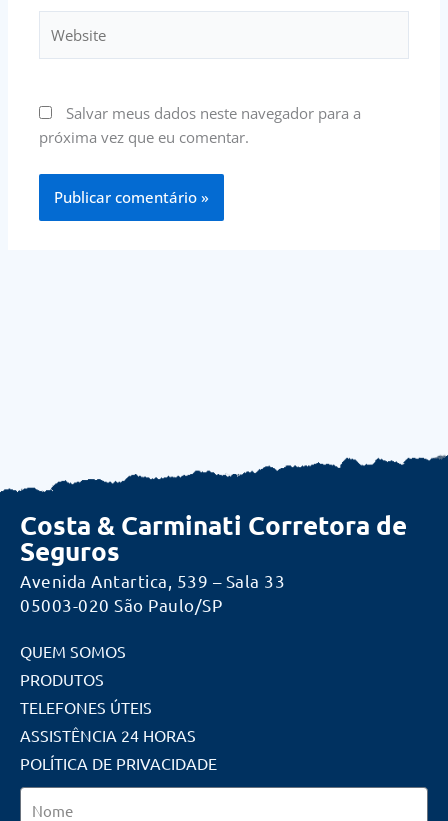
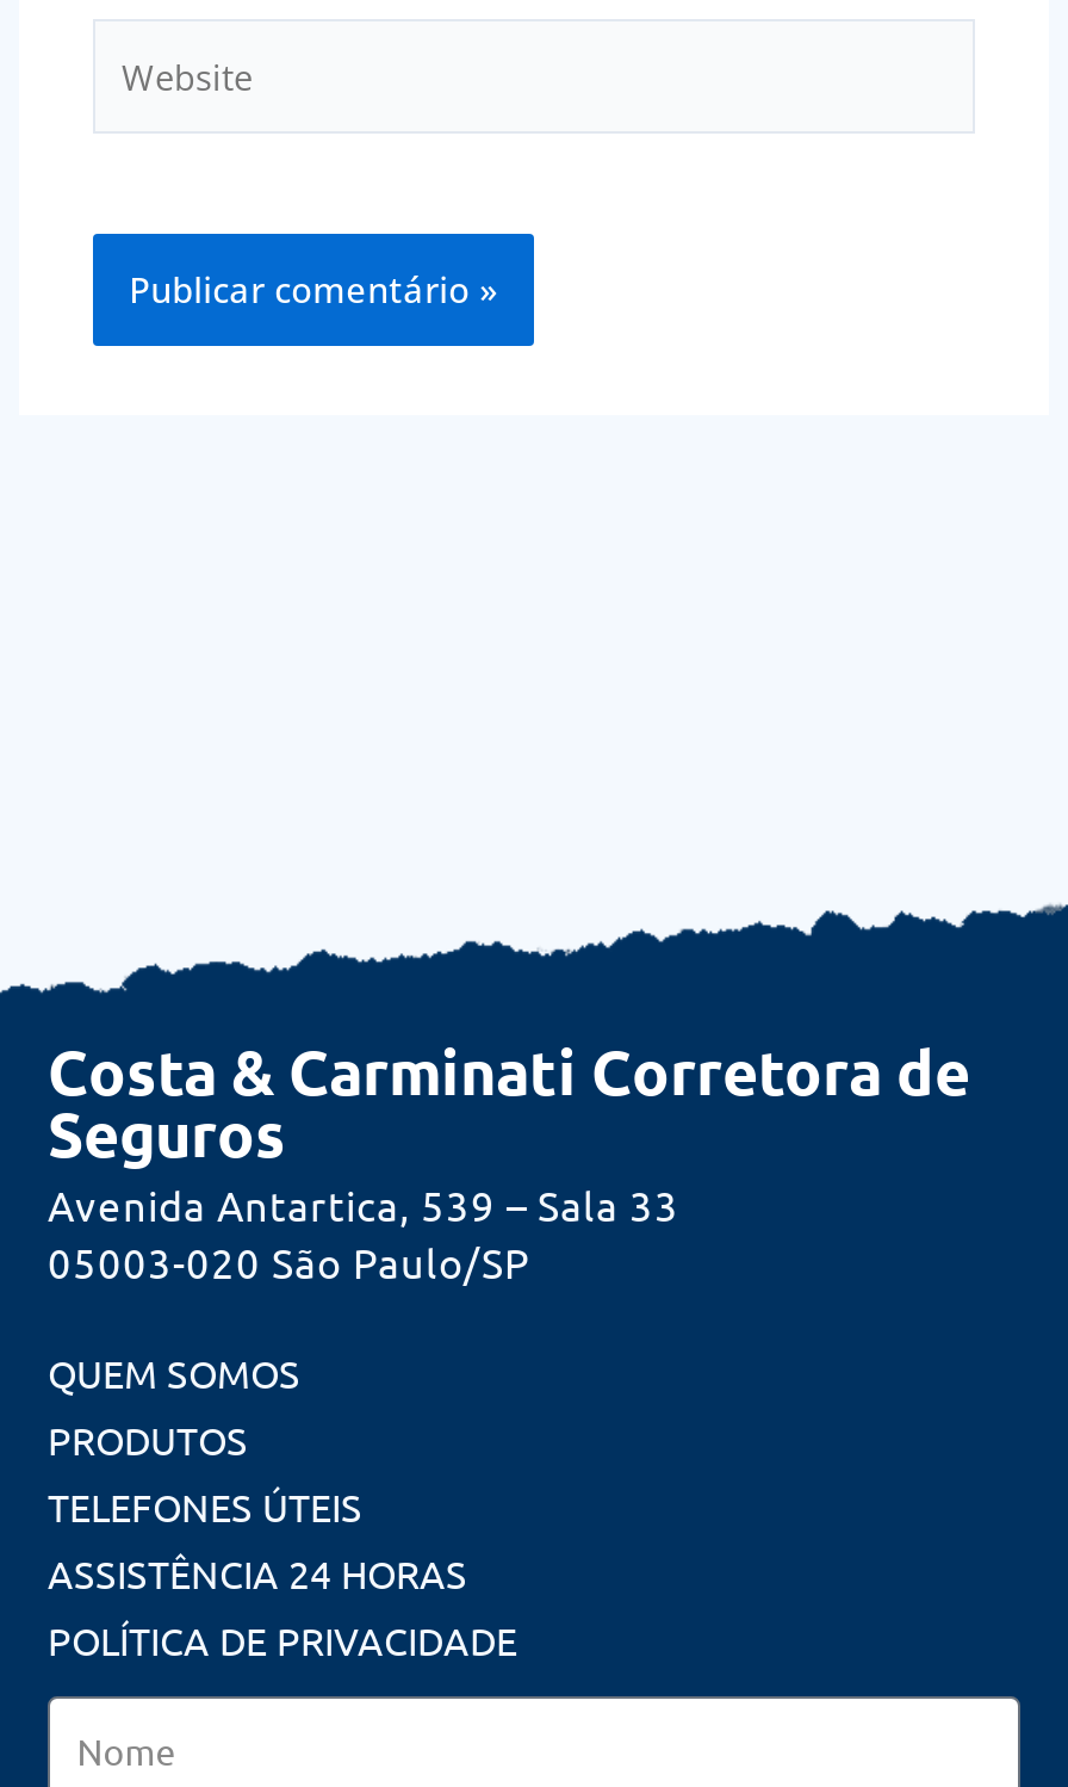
[39,103,361,147] Salvar meus dados neste navegador para a | próxima vez que eu comentar. -> none

